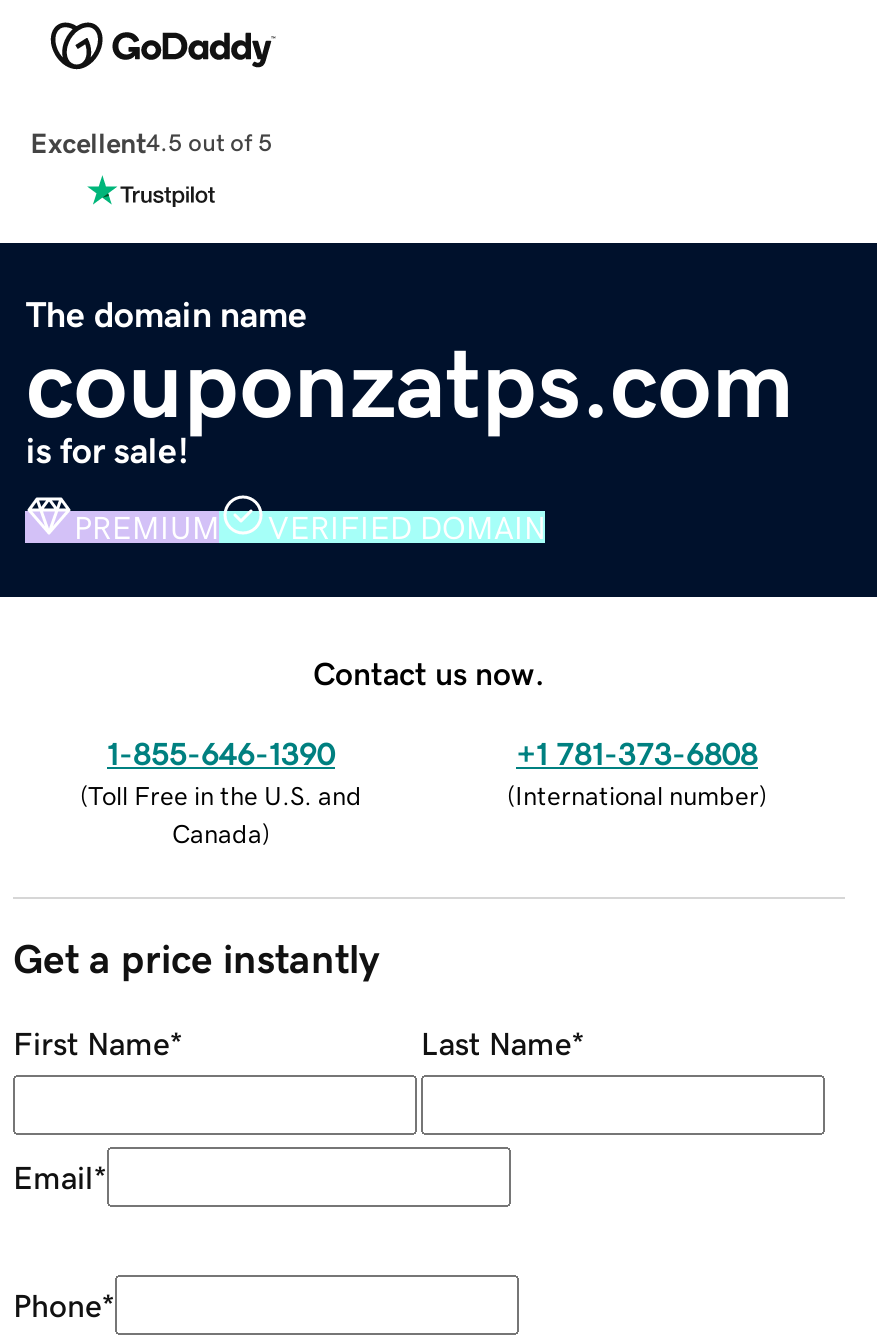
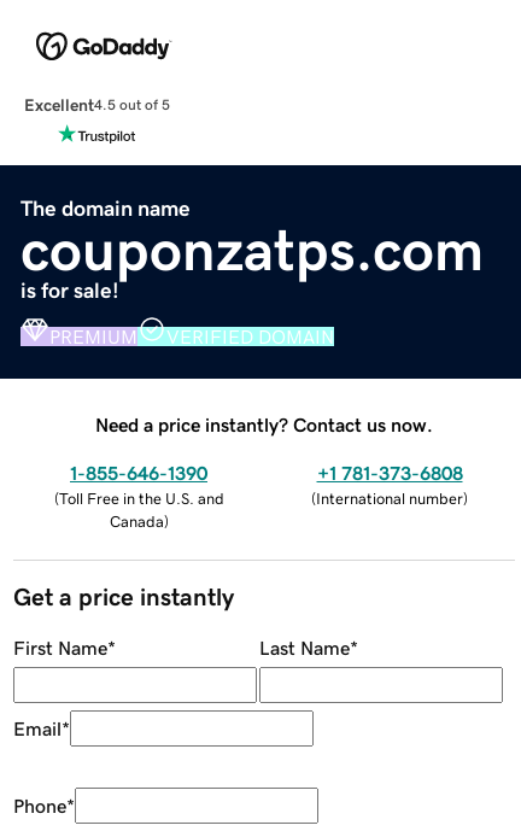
[313,656,545,688] Contact us now. -> [95,414,433,434] Need a price instantly? Contact us now.

